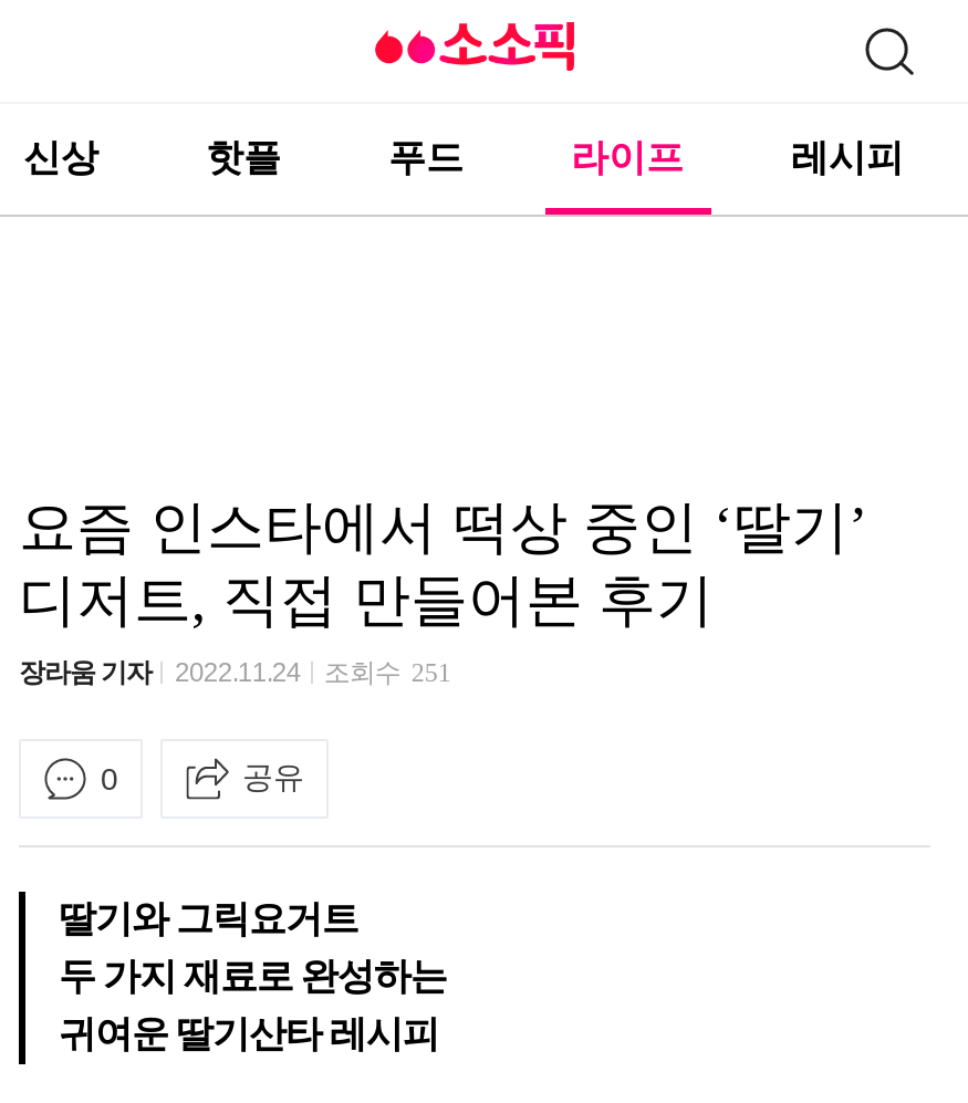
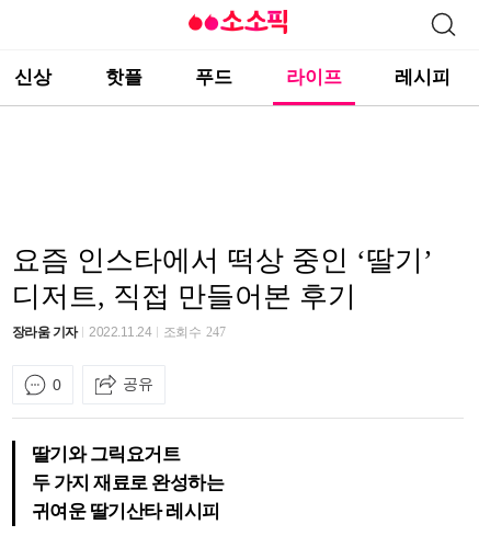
[19,658,451,689] 장라움 기자 2022.11.24 조회수 251 -> [12,325,226,340] 장라움 기자 2022.11.24 조회수 247

